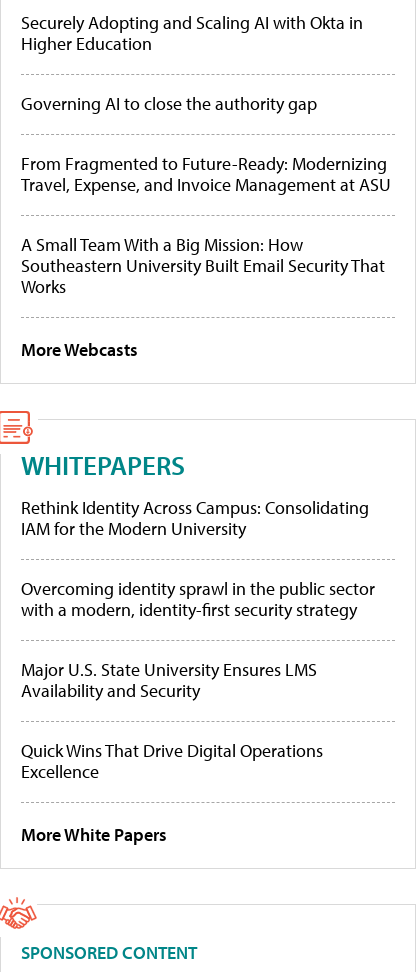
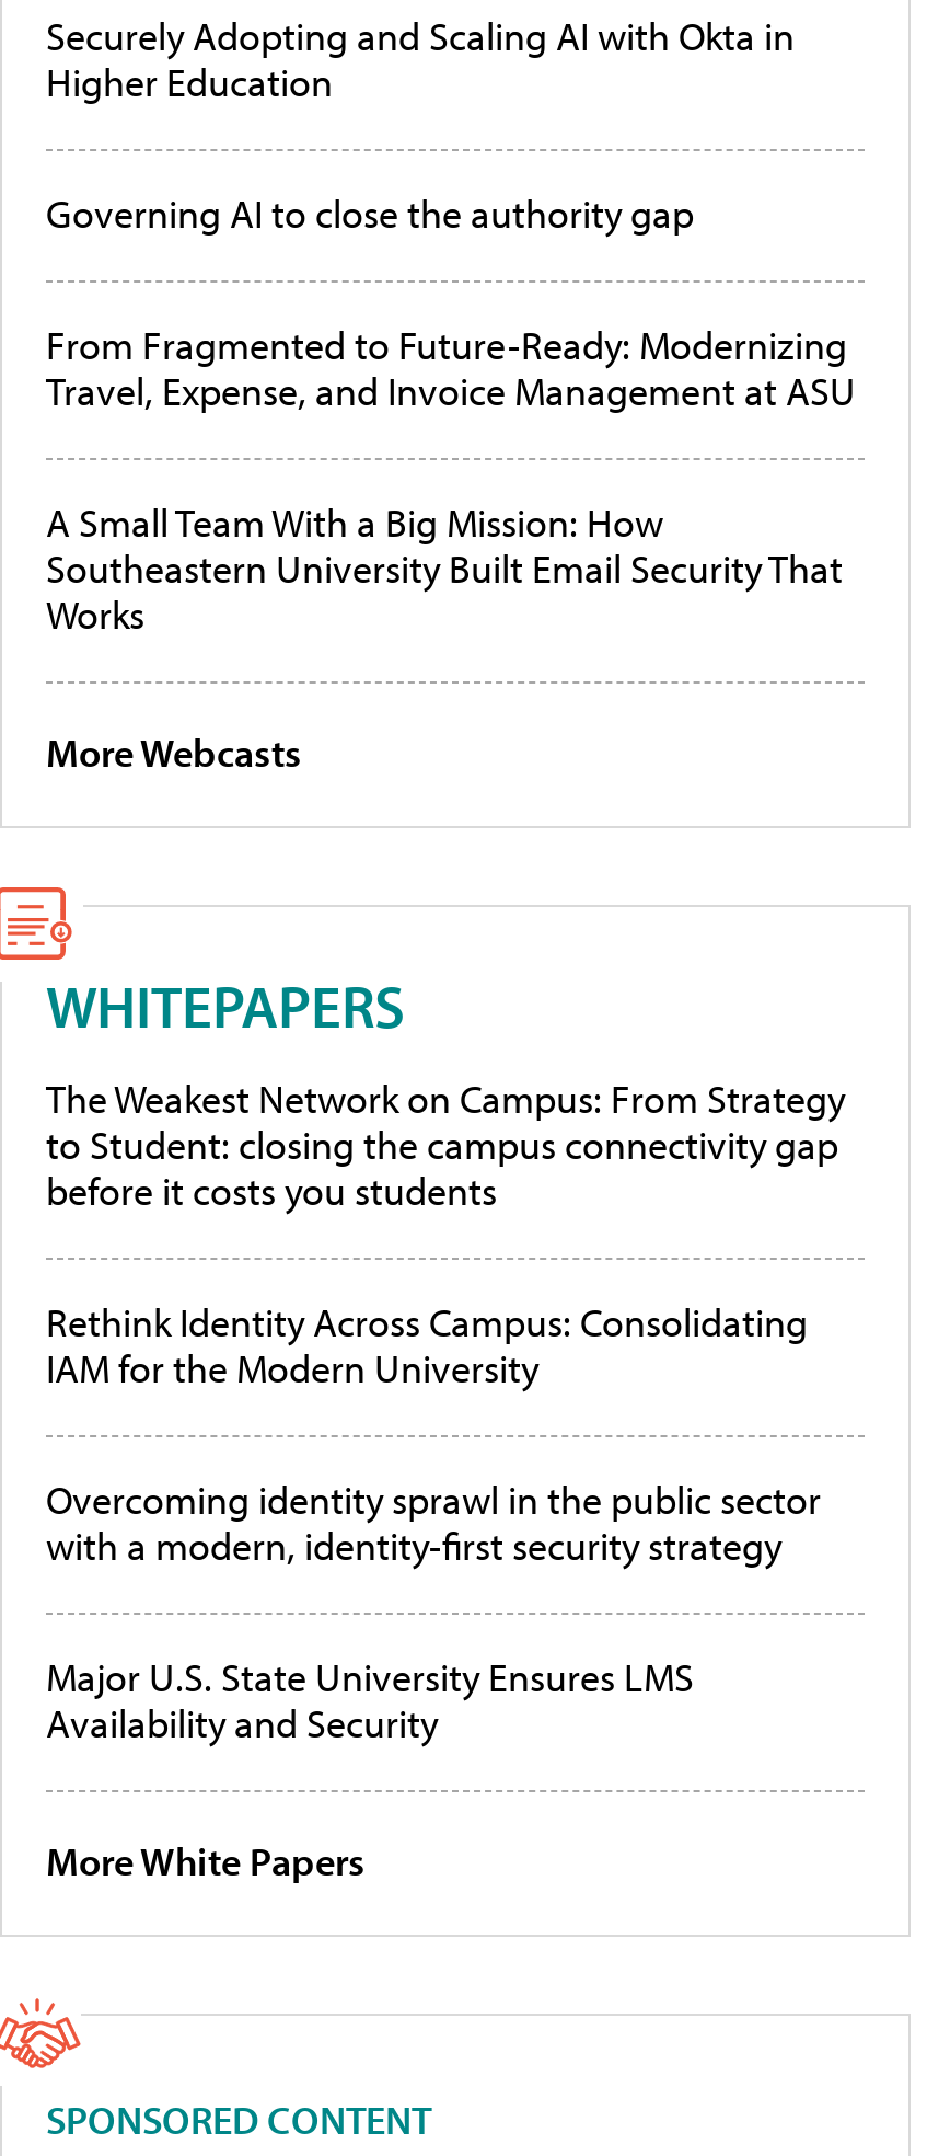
none -> [46,1073,845,1216] The Weakest Network on Campus: From Strategy | to Student: closing the campus connectivity gap | before it costs you students
moved [21,496,375,702] -> [46,1297,821,1748]: Rethink Identity Across Campus: Consolidating | IAM for the Modern University | Overcoming identity sprawl in the public sector | with a modern, identity-first security strategy | Major U.S. State University Ensures LMS | Availability and Security
[21,739,323,783] Quick Wins That Drive Digital Operations | Excellence -> none

